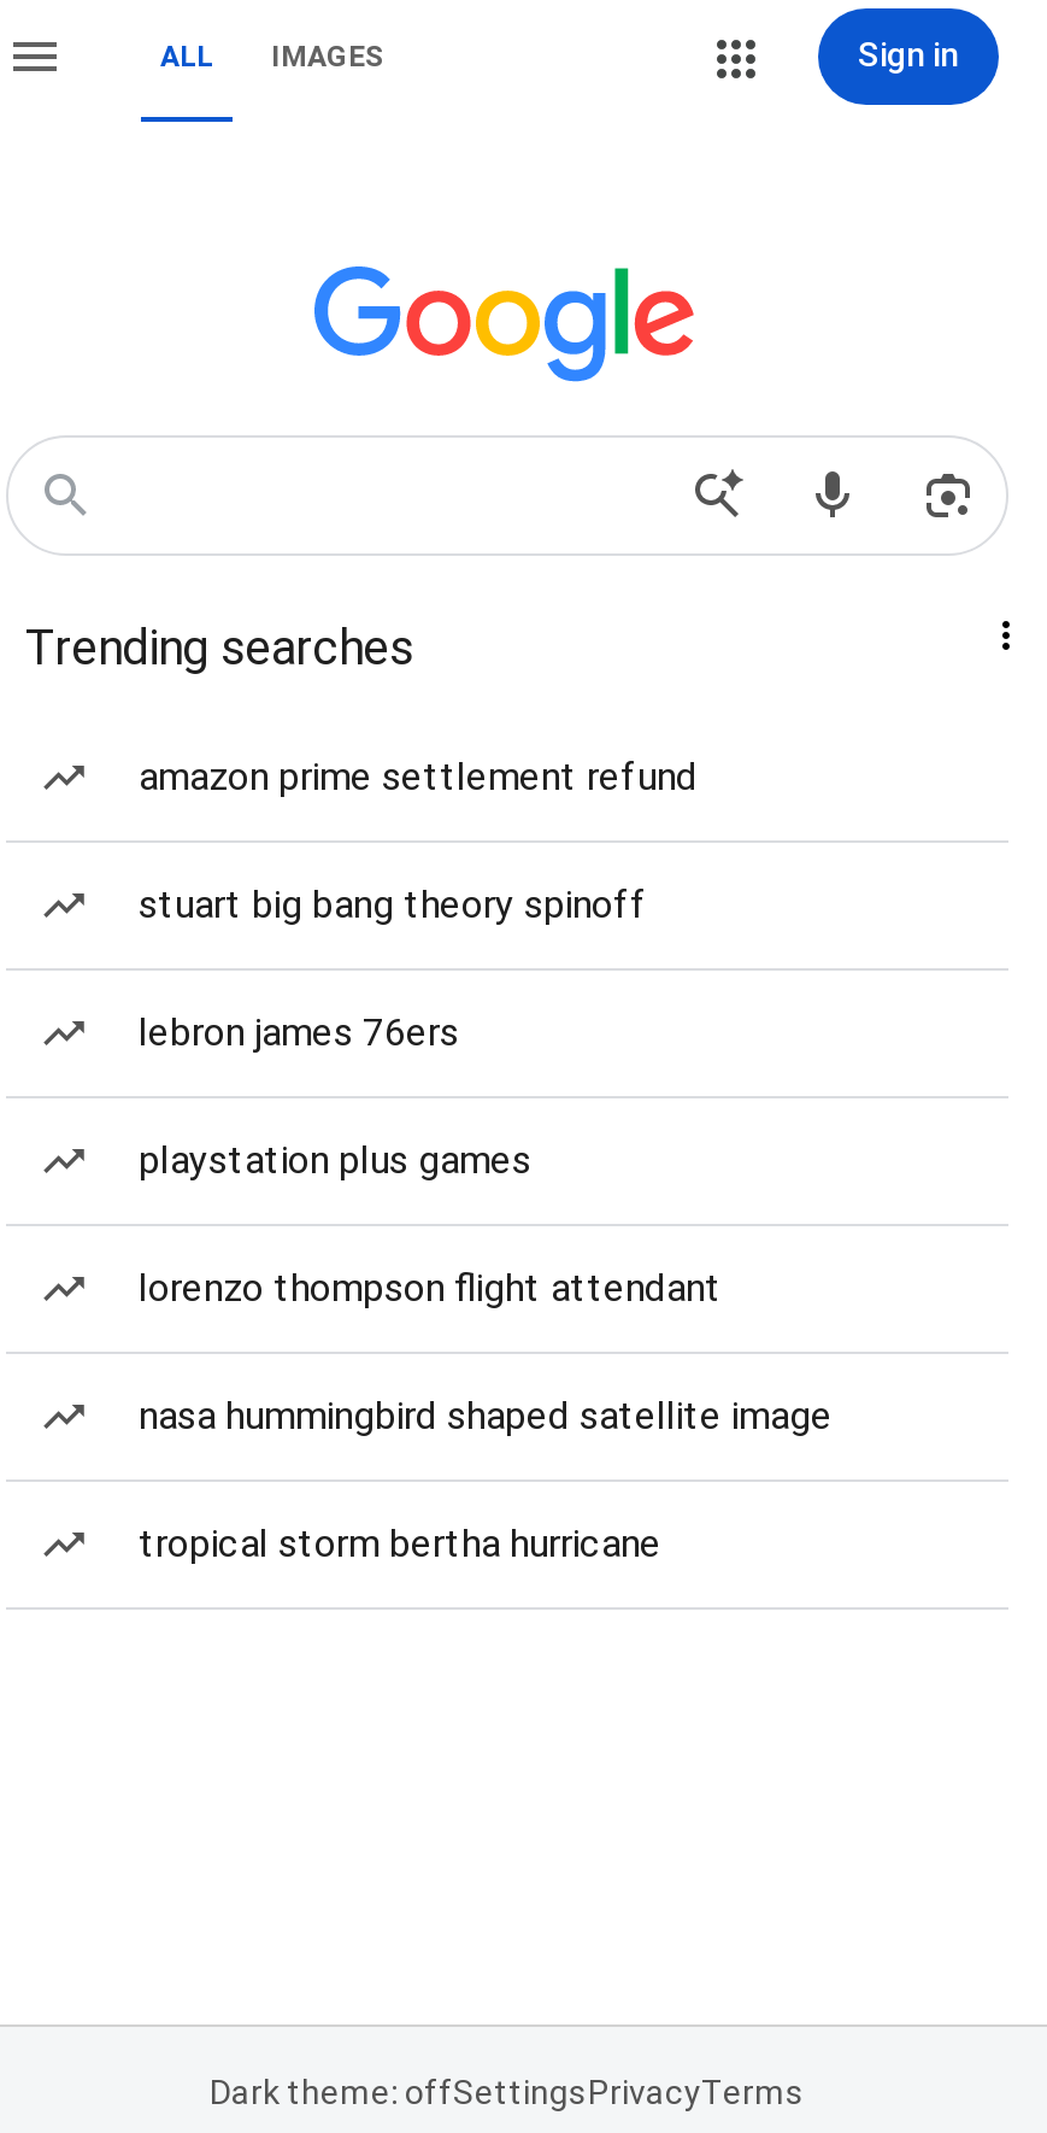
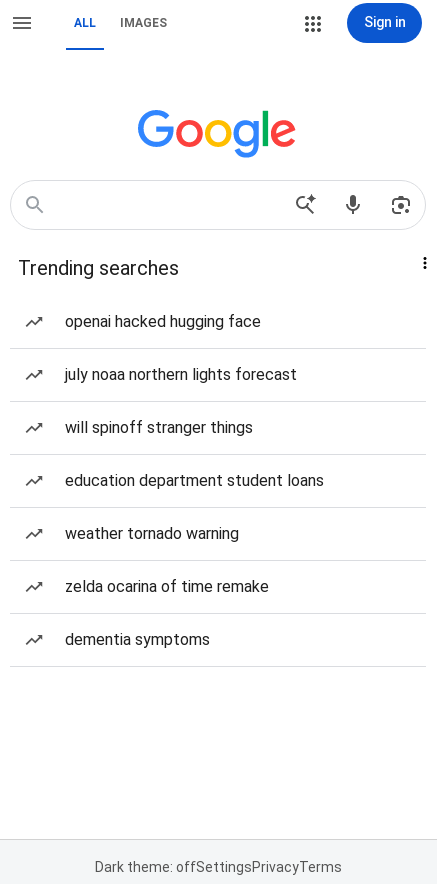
[139,754,698,799] amazon prime settlement refund -> [65,312,261,331] openai hacked hugging face
[139,881,647,927] stuart big bang theory spinoff -> [65,365,297,384] july noaa northern lights forecast
[139,1009,459,1055] lebron james 76ers -> [65,418,253,437] will spinoff stranger things
[139,1137,531,1183] playstation plus games -> [65,471,324,490] education department student loans
[139,1265,722,1311] lorenzo thompson flight attendant -> [65,524,239,543] weather tornado warning
[139,1393,833,1438] nasa hummingbird shaped satellite image -> [65,577,269,596] zelda ocarina of time remake
[139,1520,661,1566] tropical storm bertha hurricane -> [65,630,210,649] dementia symptoms

